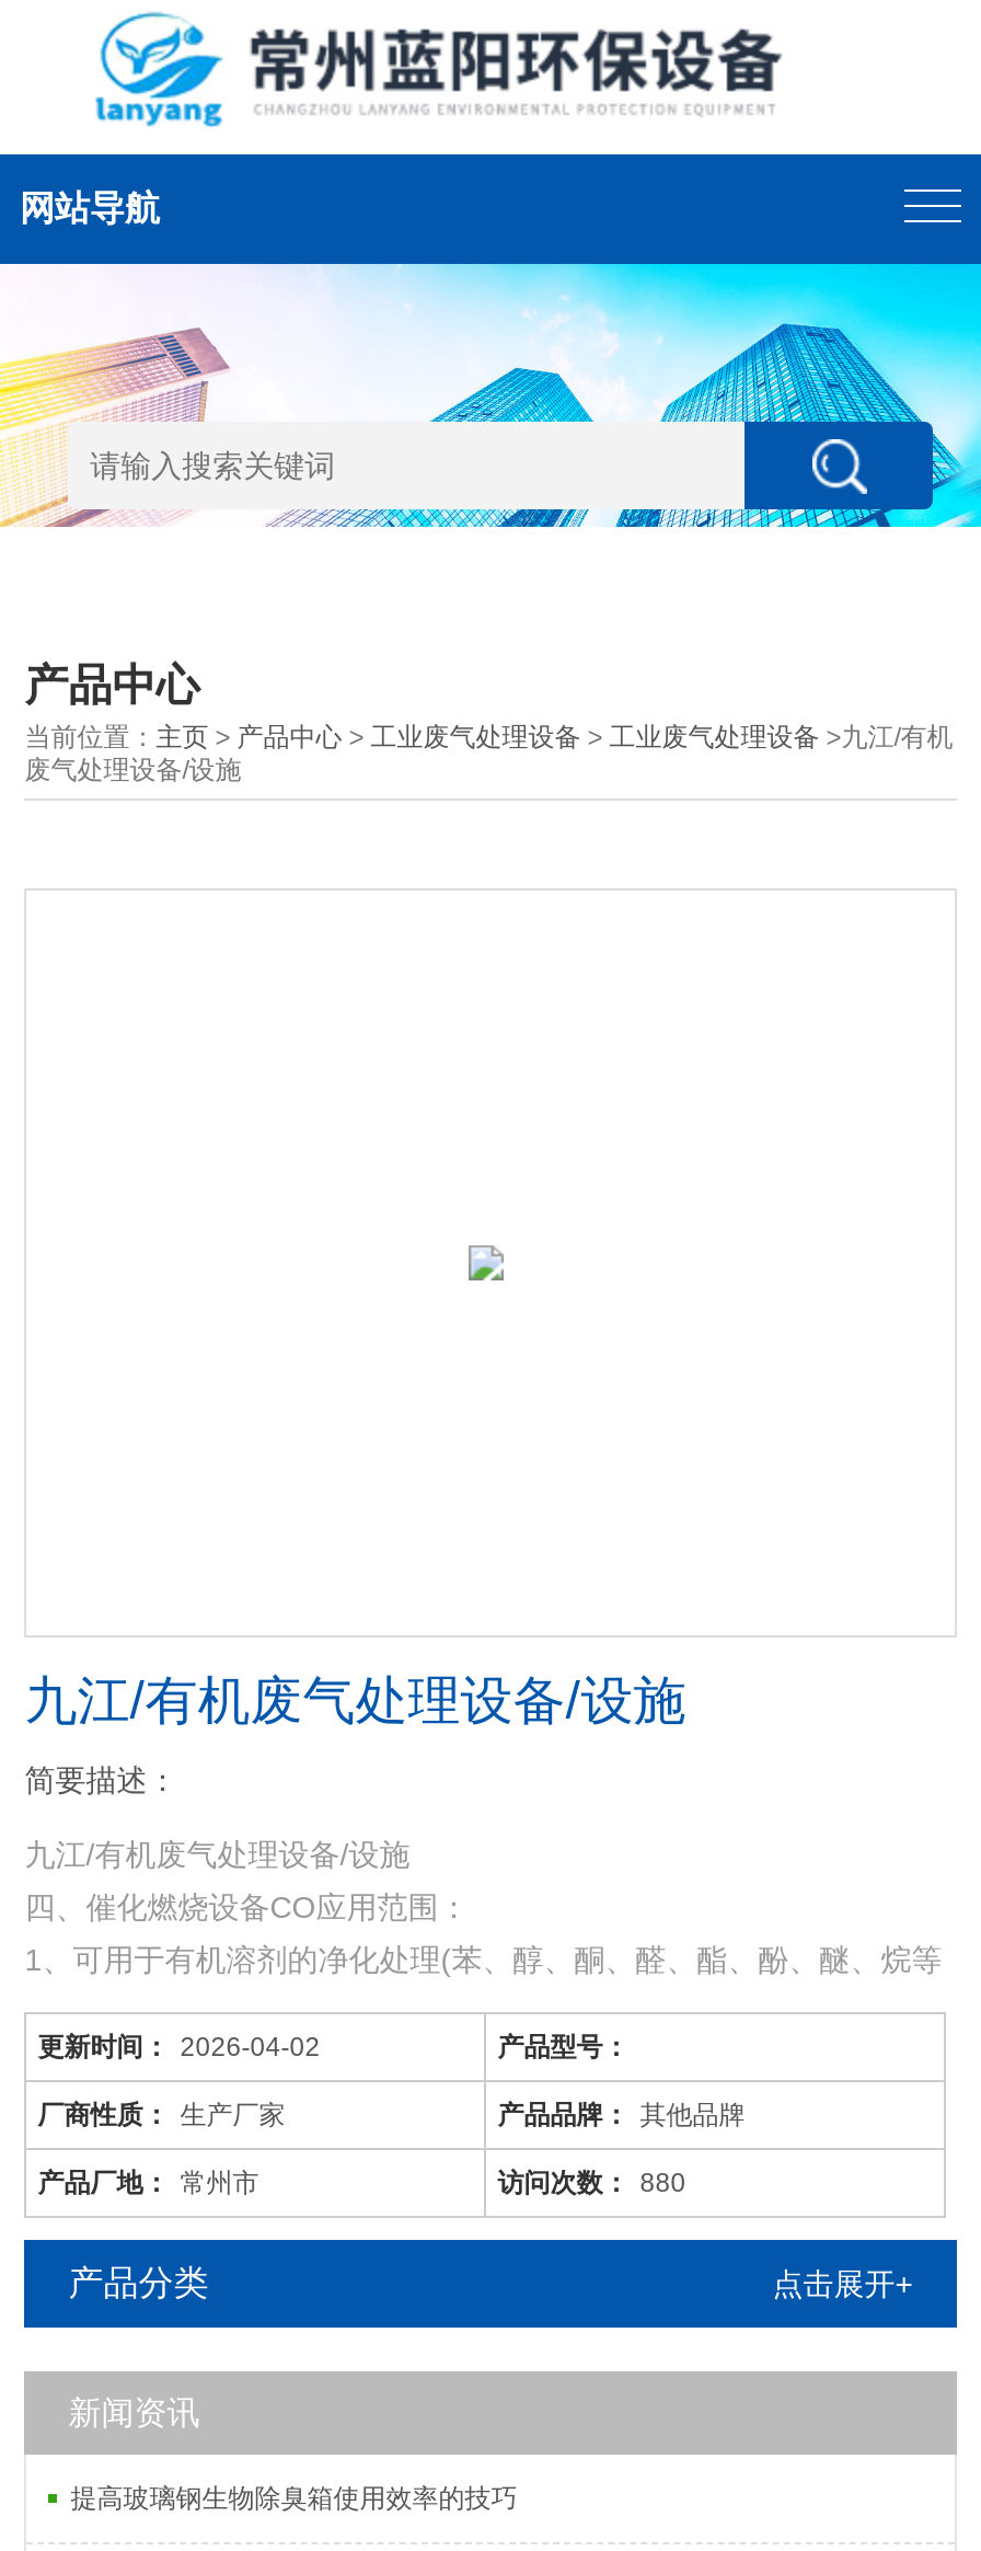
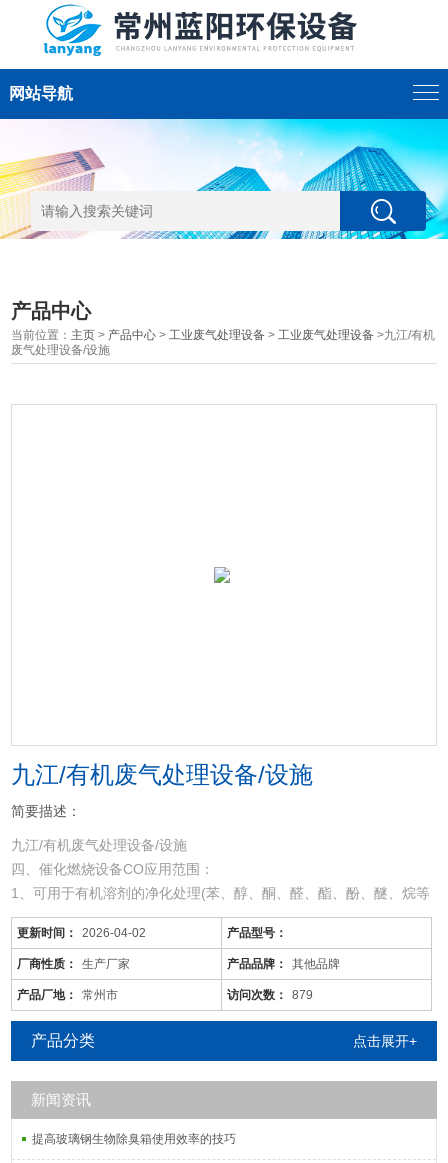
[498,2168,686,2198] 访问次数： 880 -> [227,988,313,1002] 访问次数： 879

